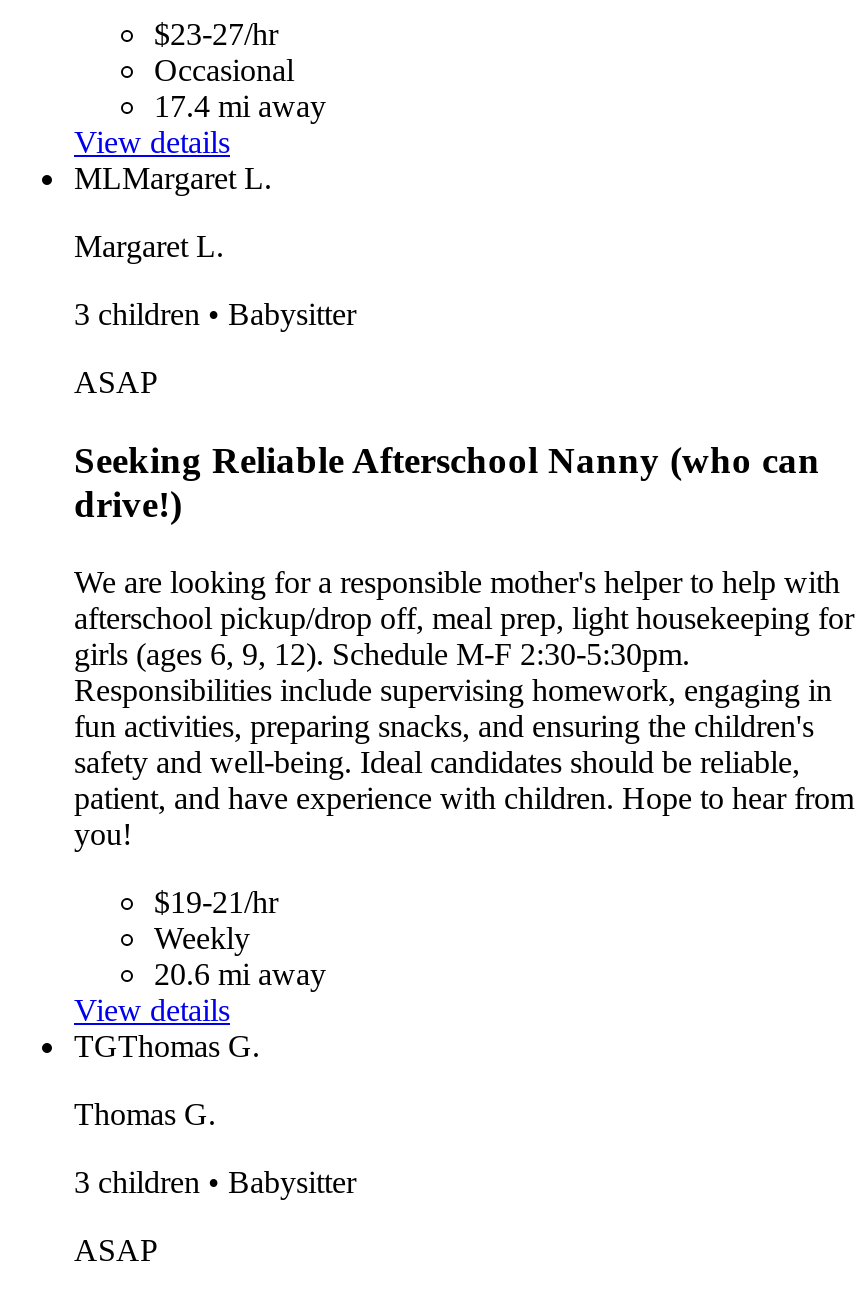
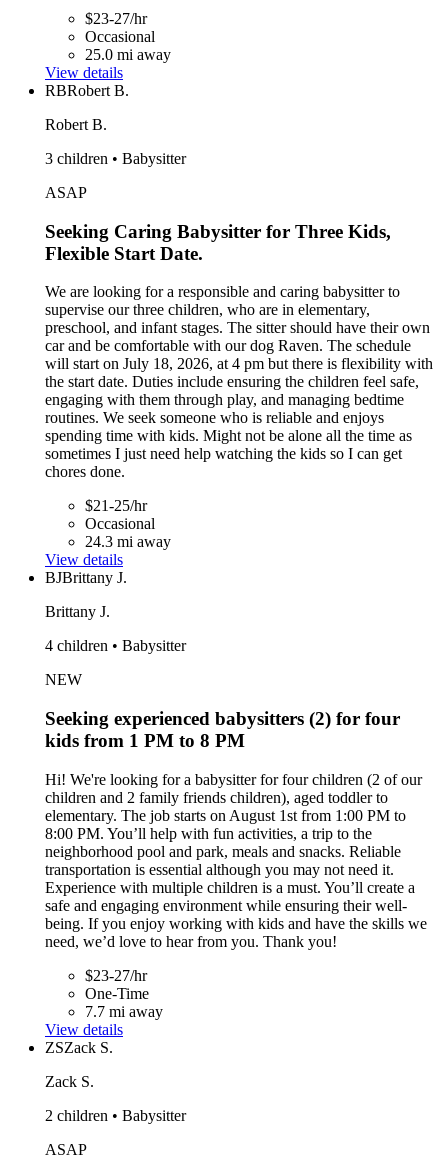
[154,90,326,124] 17.4 mi away -> [85,46,171,63] 25.0 mi away
[74,162,272,196] MLMargaret L. -> [45,82,129,99] RBRobert B.
[74,230,224,264] Margaret L. -> [45,116,107,133] Robert B.
[74,439,820,525] Seeking Reliable Afterschool Nanny (who can | drive!) -> [45,221,391,264] Seeking Caring Babysitter for Three Kids, | Flexible Start Date.
[74,565,854,851] We are looking for a responsible mother's helper to help with | afterschool pickup/drop off, meal prep, light housekeeping for | girls (ages 6, 9, 12). Schedule M-F 2:30-5:30pm. | Responsibilities include supervising homework, engaging in | fun activities, preparing snacks, and ensuring the children's | safety and well-being. Ideal candidates should be reliable, | patient, and have experience with children. Hope to hear from | you! -> [45,283,433,480] We are looking for a responsible and caring babysitter to | supervise our three children, who are in elementary, | preschool, and infant stages. The sitter should have their own | car and be comfortable with our dog Raven. The schedule | will start on July 18, 2026, at 4 pm but there is flexibility with | the start date. Duties include ensuring the children feel safe, | engaging with them through play, and managing bedtime | routines. We seek someone who is reliable and enjoys | spending time with kids. Might not be alone all the time as | sometimes I just need help watching the kids so I can get | chores done.
[154,885,326,991] $19-21/hr | Weekly | 20.6 mi away -> [85,497,171,550] $21-25/hr | Occasional | 24.3 mi away
[74,1029,356,1199] TGThomas G. | Thomas G. | 3 children • Babysitter -> [45,569,427,1124] BJBrittany J. | Brittany J. | 4 children • Babysitter | NEW | Seeking experienced babysitters (2) for four | kids from 1 PM to 8 PM | Hi! We're looking for a babysitter for four children (2 of our | children and 2 family friends children), aged toddler to | elementary. The job starts on August 1st from 1:00 PM to | 8:00 PM. You’ll help with fun activities, a trip to the | neighborhood pool and park, meals and snacks. Reliable | transportation is essential although you may not need it. | Experience with multiple children is a must. You’ll create a | safe and engaging environment while ensuring their well- | being. If you enjoy working with kids and have the skills we | need, we’d love to hear from you. Thank you! | $23-27/hr | One-Time | 7.7 mi away | View details | ZSZack S. | Zack S. | 2 children • Babysitter

